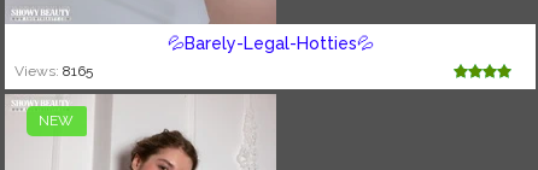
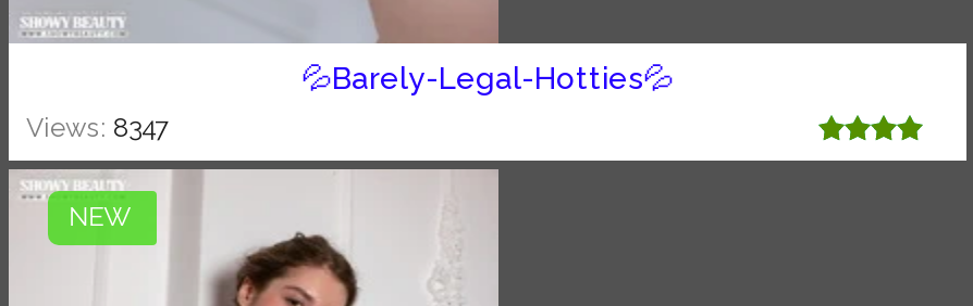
[14,63,93,80] Views: 8165 -> [26,113,168,143] Views: 8347

